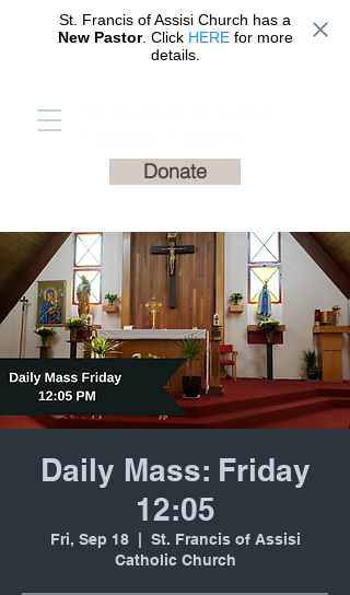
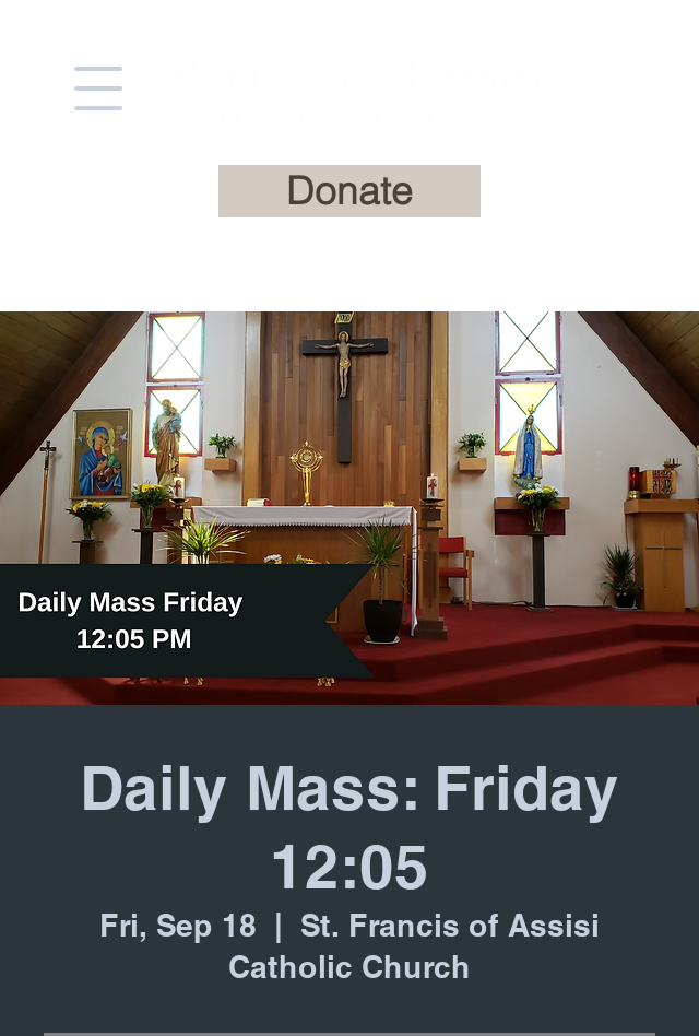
[57,11,293,64] St. Francis of Assisi Church has a | New Pastor. Click HERE for more | details. -> none

